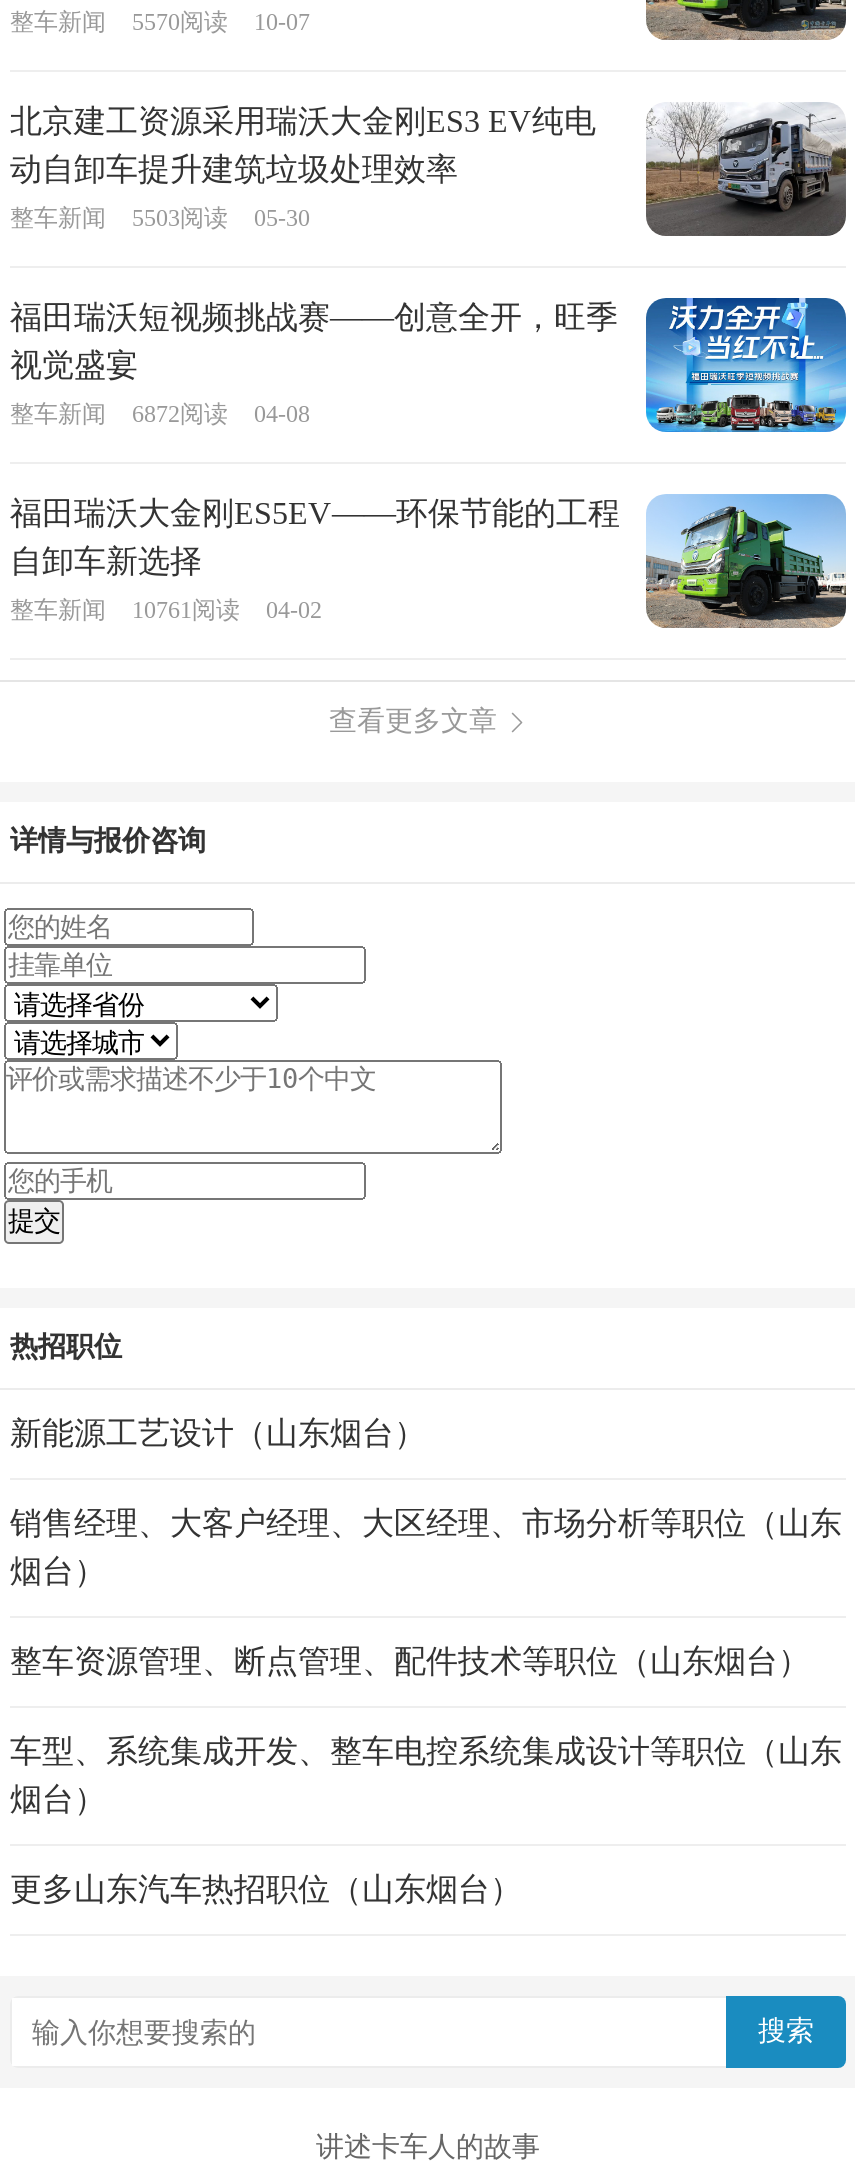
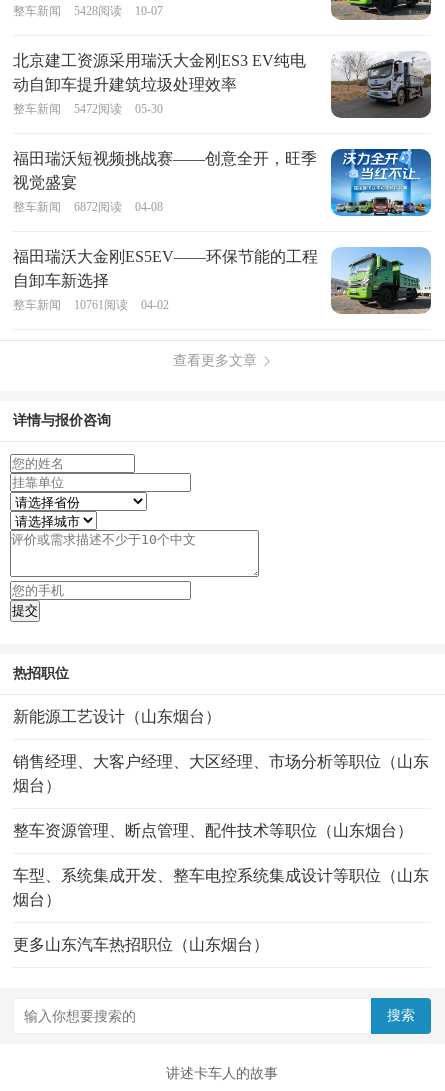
[10,9,310,37] 整车新闻 5570阅读 10-07 -> [13,4,163,18] 整车新闻 5428阅读 10-07
[10,205,310,233] 整车新闻 5503阅读 05-30 -> [13,102,163,116] 整车新闻 5472阅读 05-30

